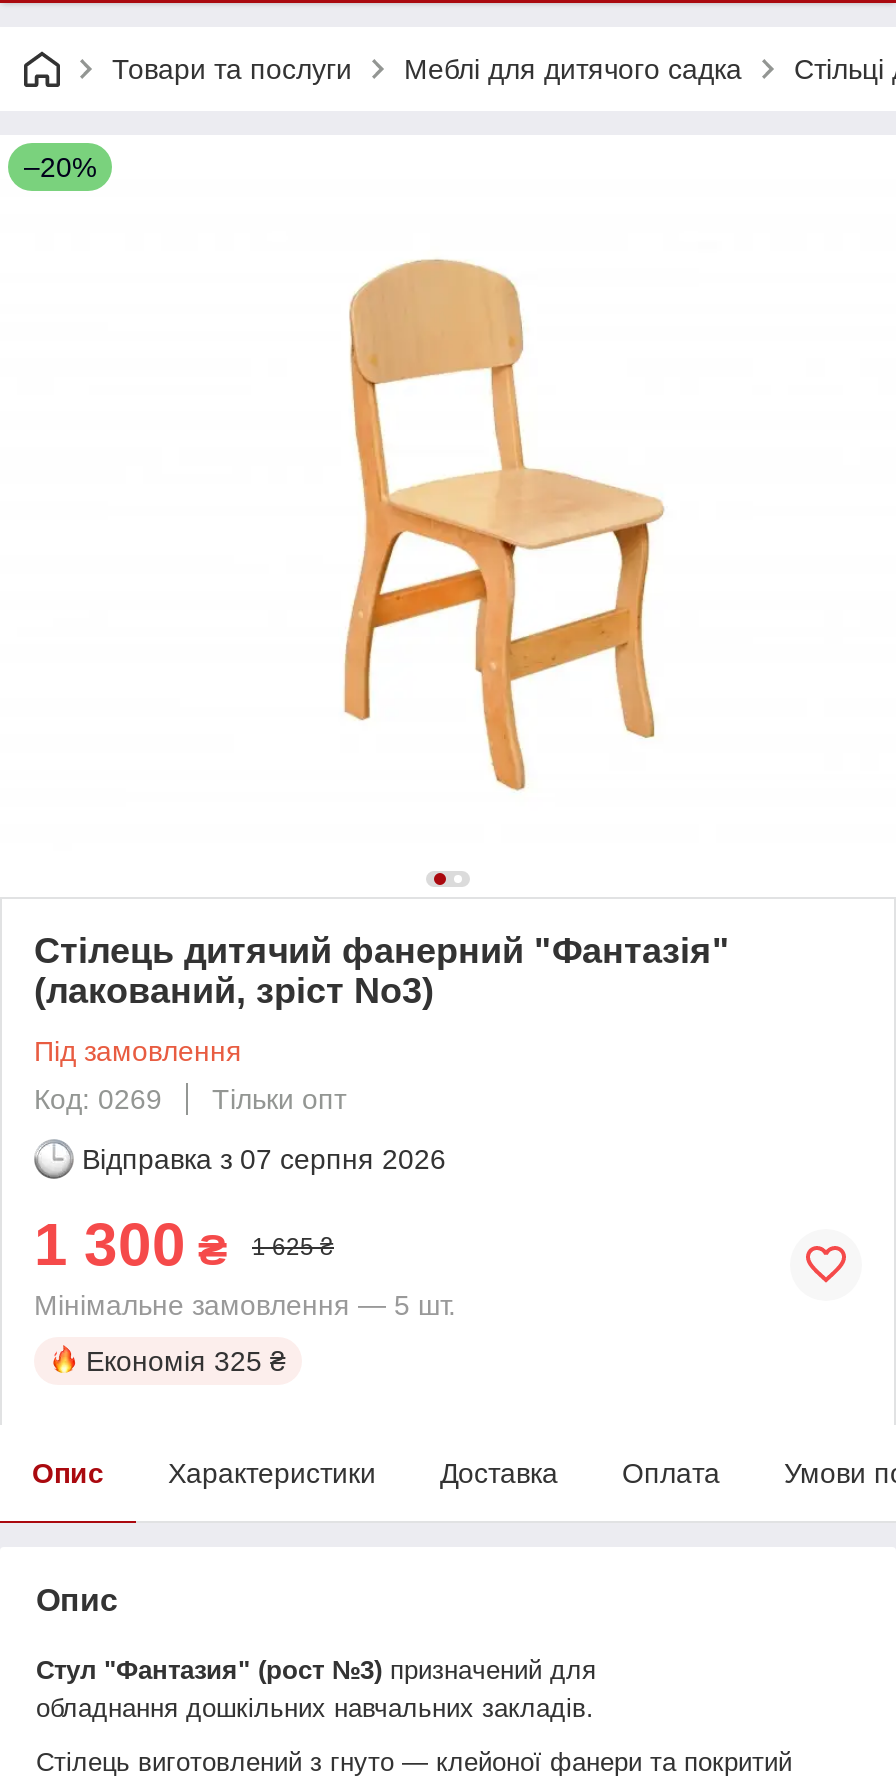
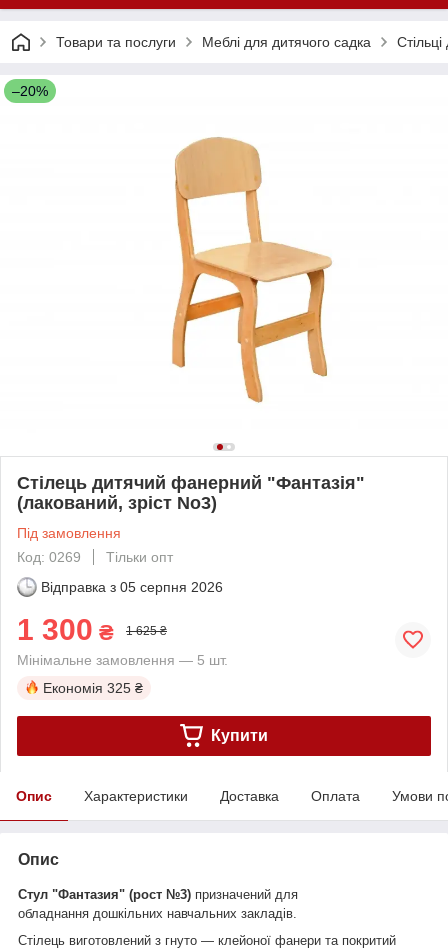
[82,1143,446,1175] Відправка з 07 серпня 2026 -> [41,579,223,595] Відправка з 05 серпня 2026
none -> [211,727,268,744] Купити

